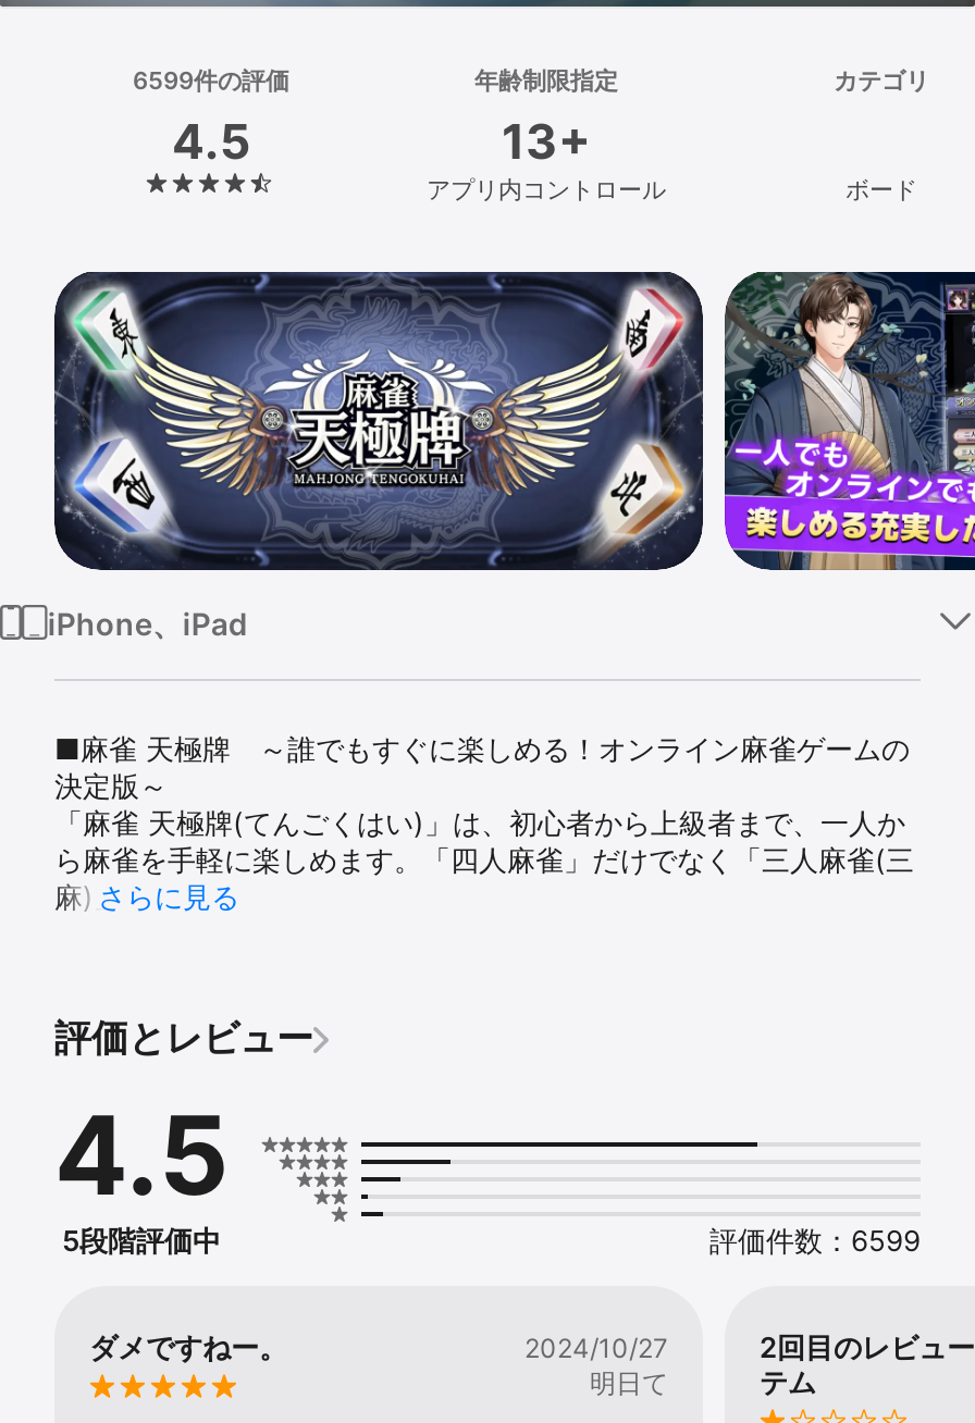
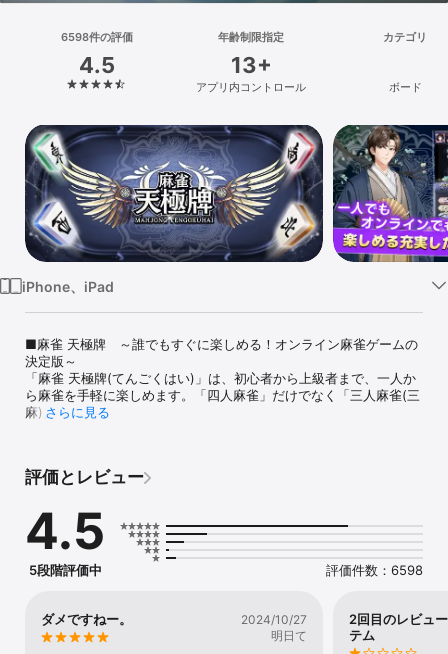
[133,65,289,96] 6599件の評価 -> [61,30,133,44] 6598件の評価
[709,1223,921,1258] 評価件数：6599 -> [326,562,423,578] 評価件数：6598

